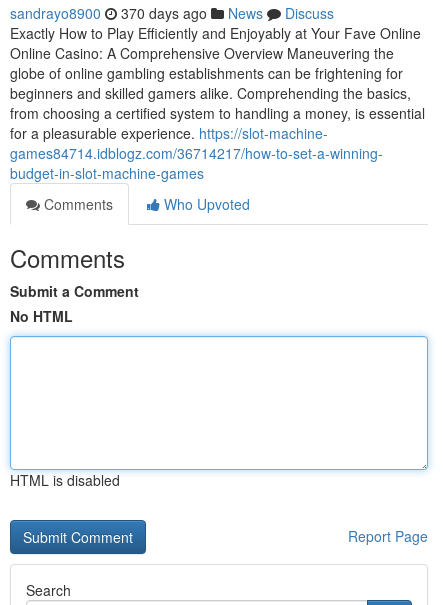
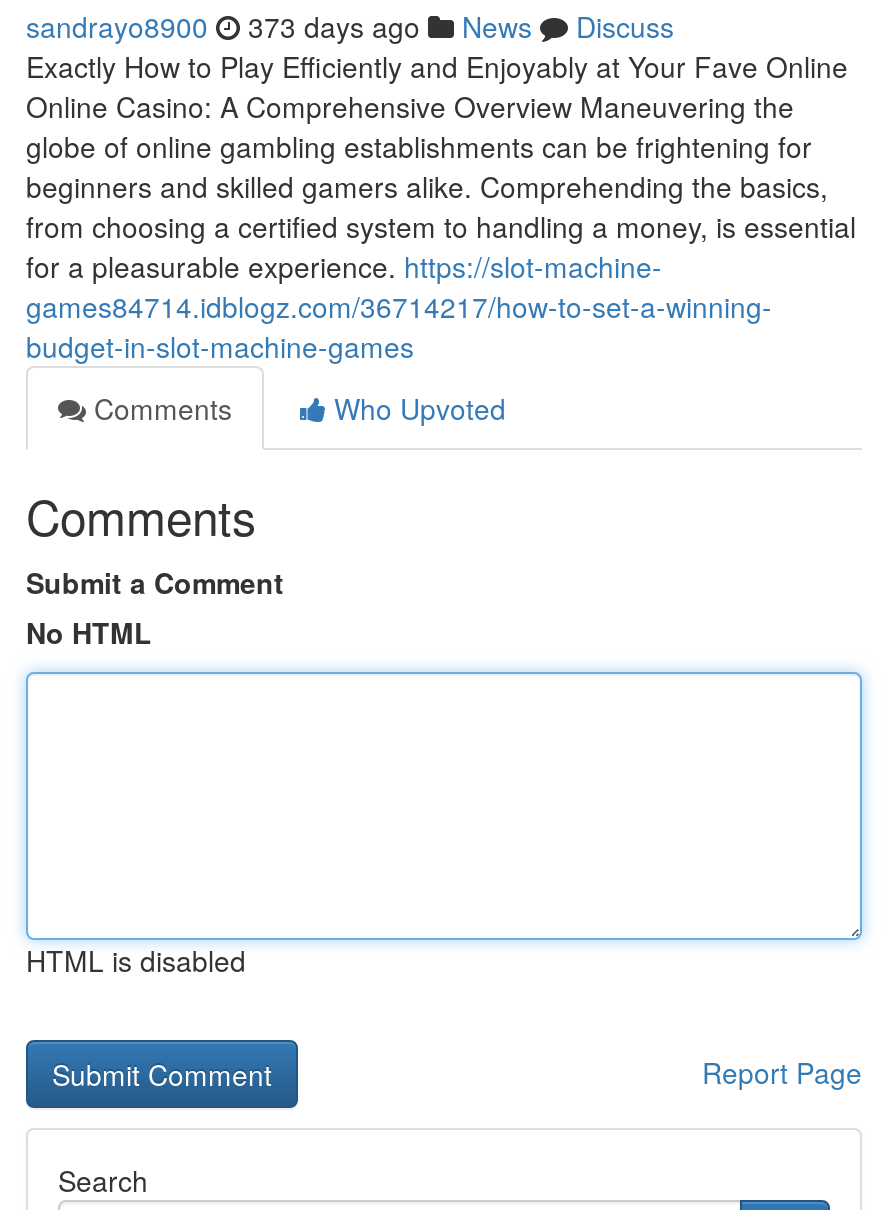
[10,3,334,23] sandrayo8900 370 days ago News Discuss -> [26,6,674,46] sandrayo8900 373 days ago News Discuss

